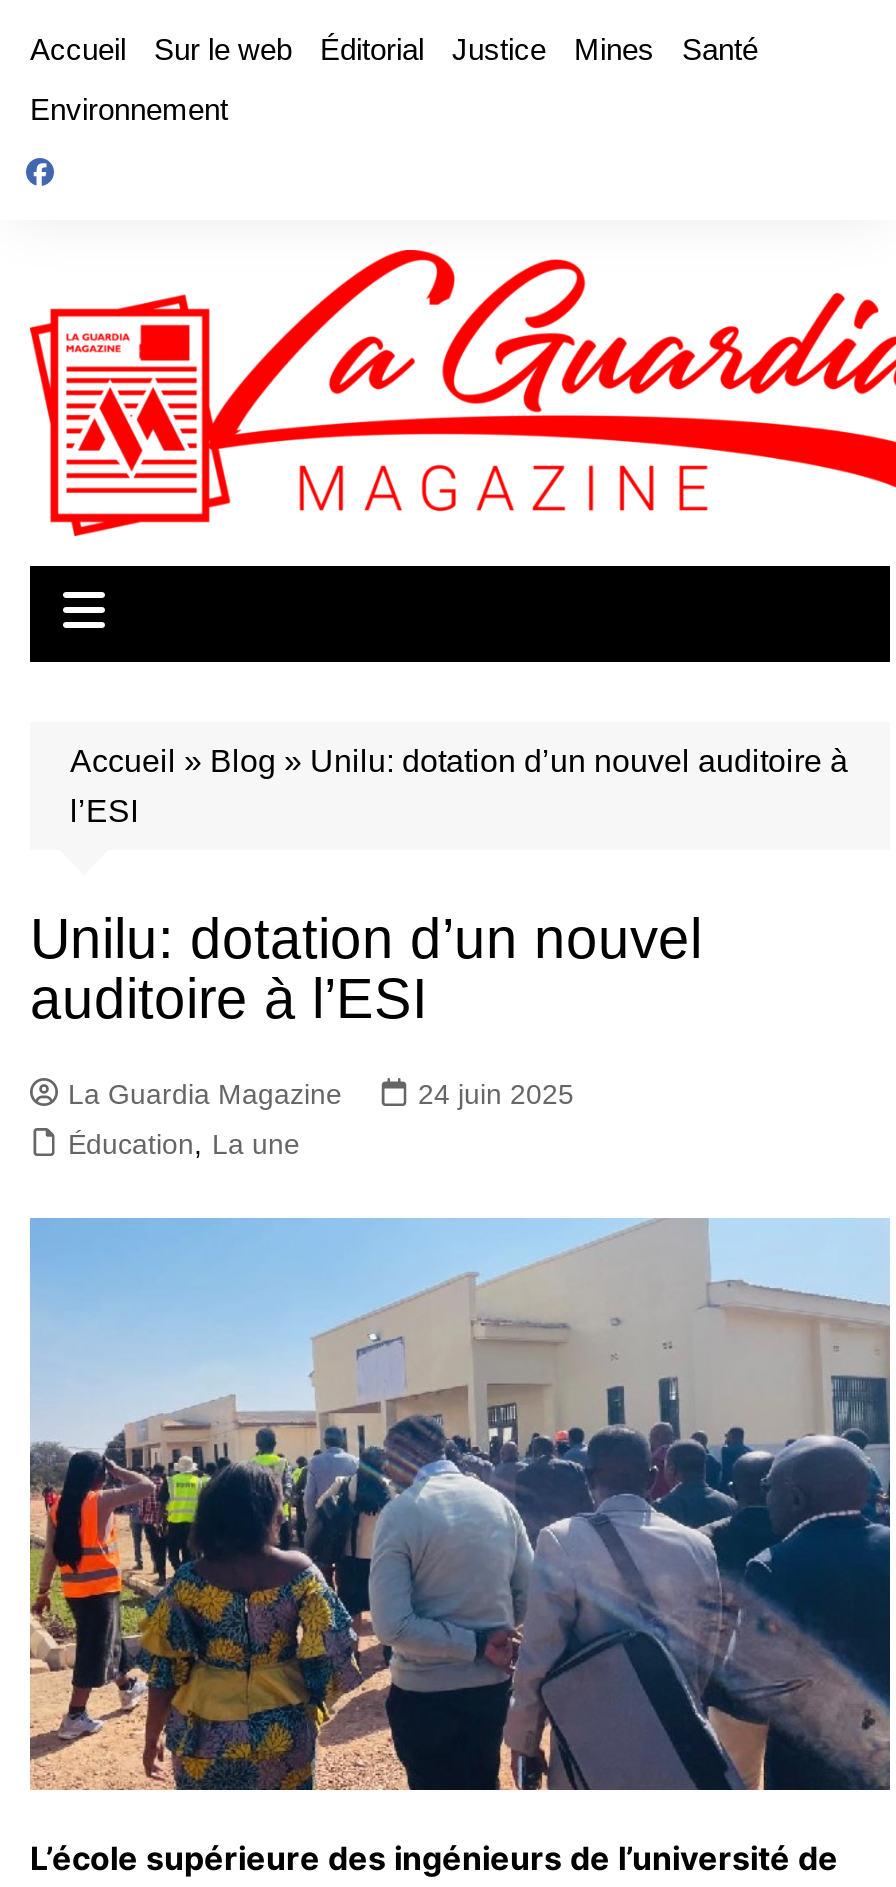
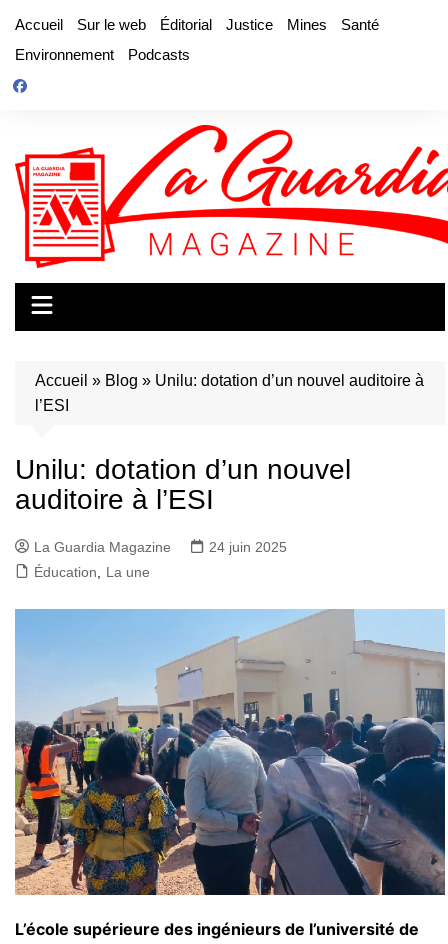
none -> [128,46,190,63] Podcasts

